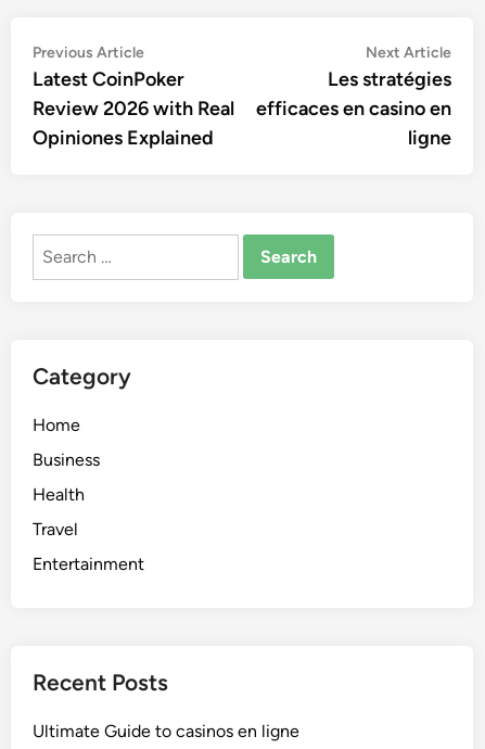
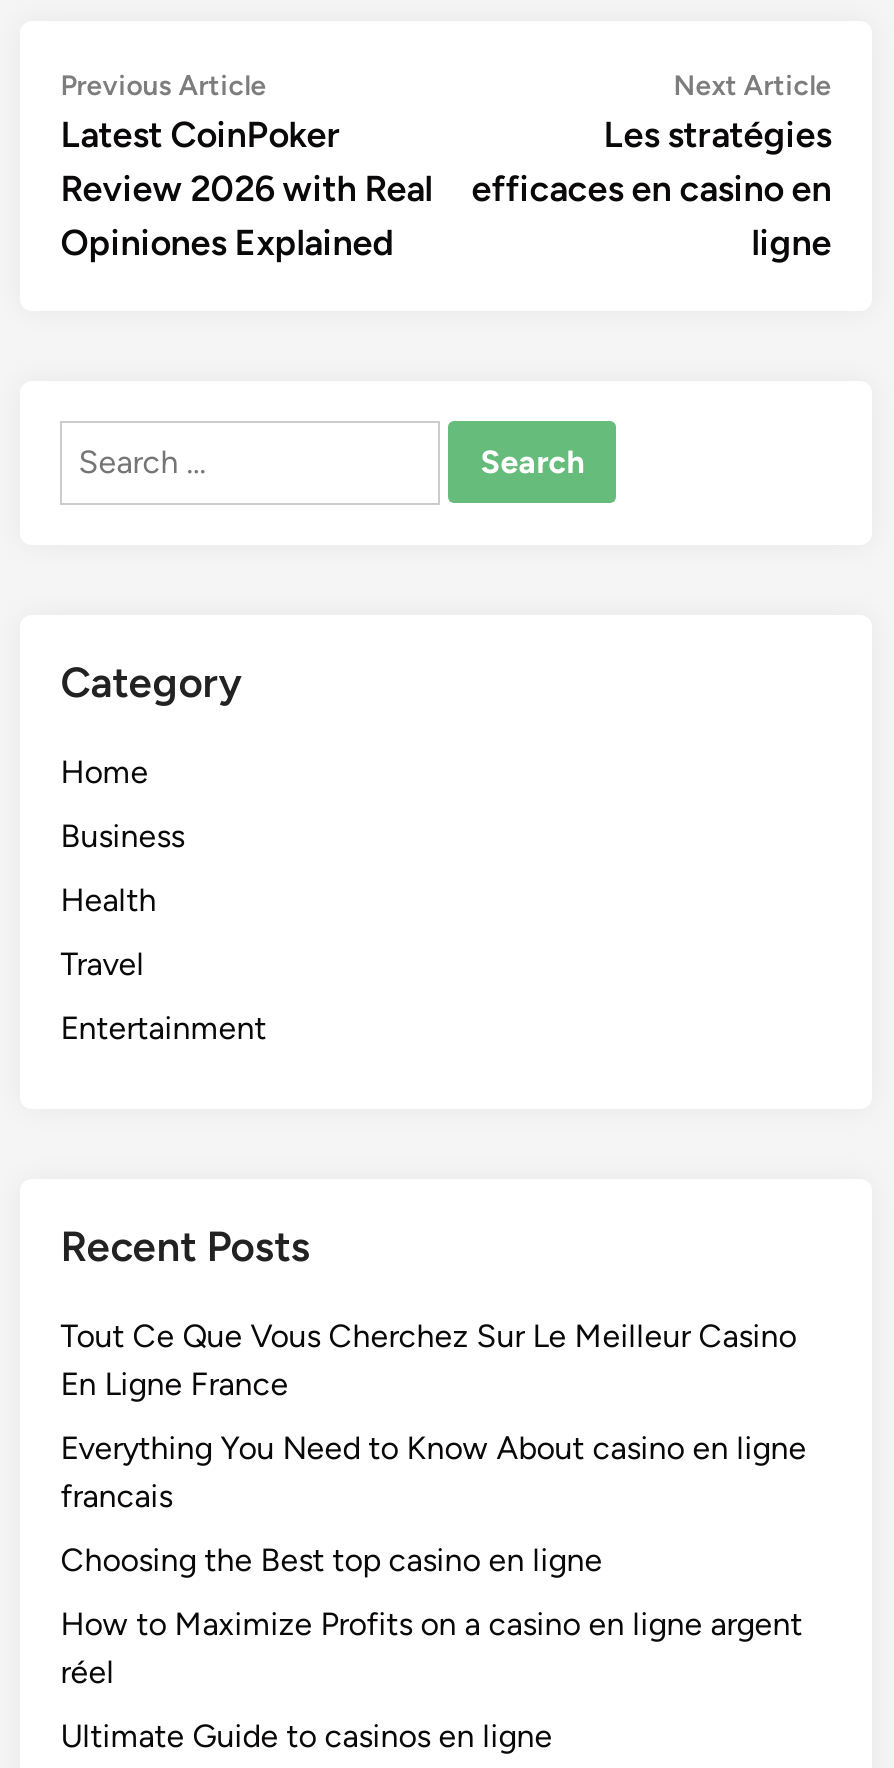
none -> [60,1316,806,1690] Tout Ce Que Vous Cherchez Sur Le Meilleur Casino | En Ligne France | Everything You Need to Know About casino en ligne | francais | Choosing the Best top casino en ligne | How to Maximize Profits on a casino en ligne argent | réel

